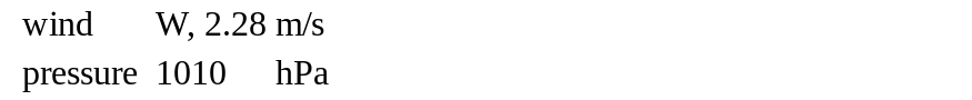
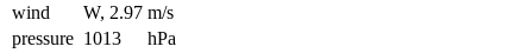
[22,5,324,43] wind W, 2.28 m/s -> [12,3,174,23] wind W, 2.97 m/s
[22,54,329,92] pressure 1010 hPa -> [12,29,176,49] pressure 1013 hPa

